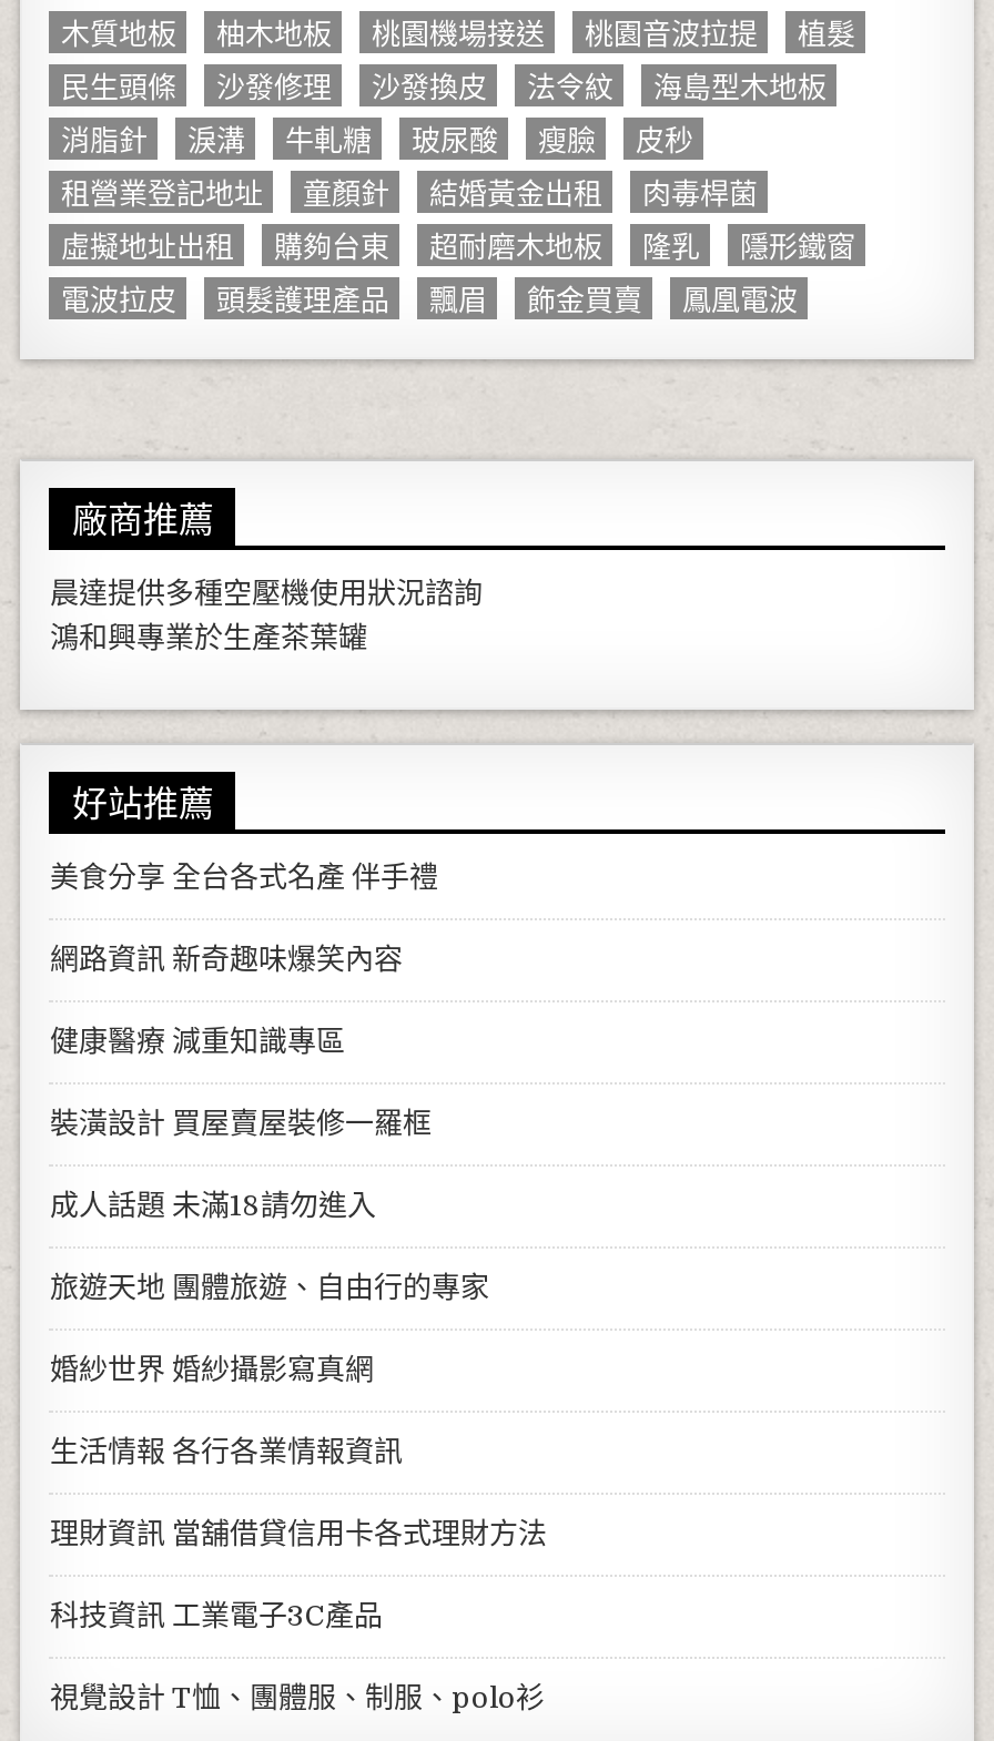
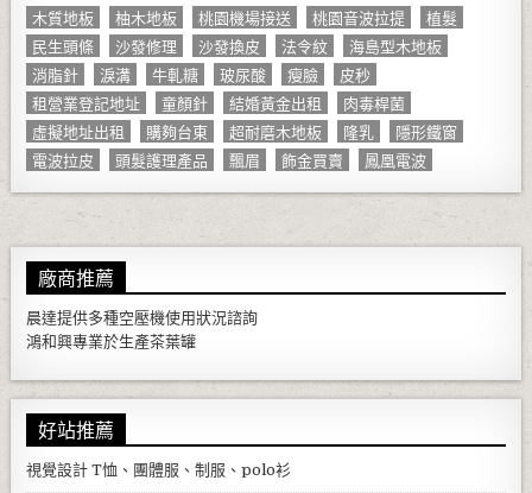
[50,860,547,1631] 美食分享全台各式名產 伴手禮 | 網路資訊新奇趣味爆笑內容 | 健康醫療減重知識專區 | 裝潢設計買屋賣屋裝修一羅框 | 成人話題未滿18請勿進入 | 旅遊天地團體旅遊、自由行的專家 | 婚紗世界婚紗攝影寫真網 | 生活情報各行各業情報資訊 | 理財資訊當舖借貸信用卡各式理財方法 | 科技資訊工業電子3C產品 -> none

